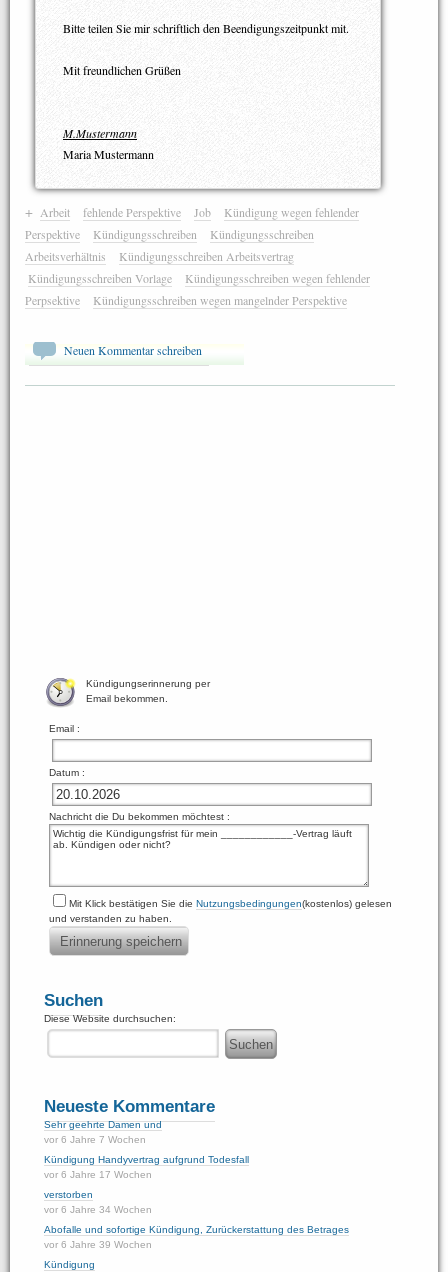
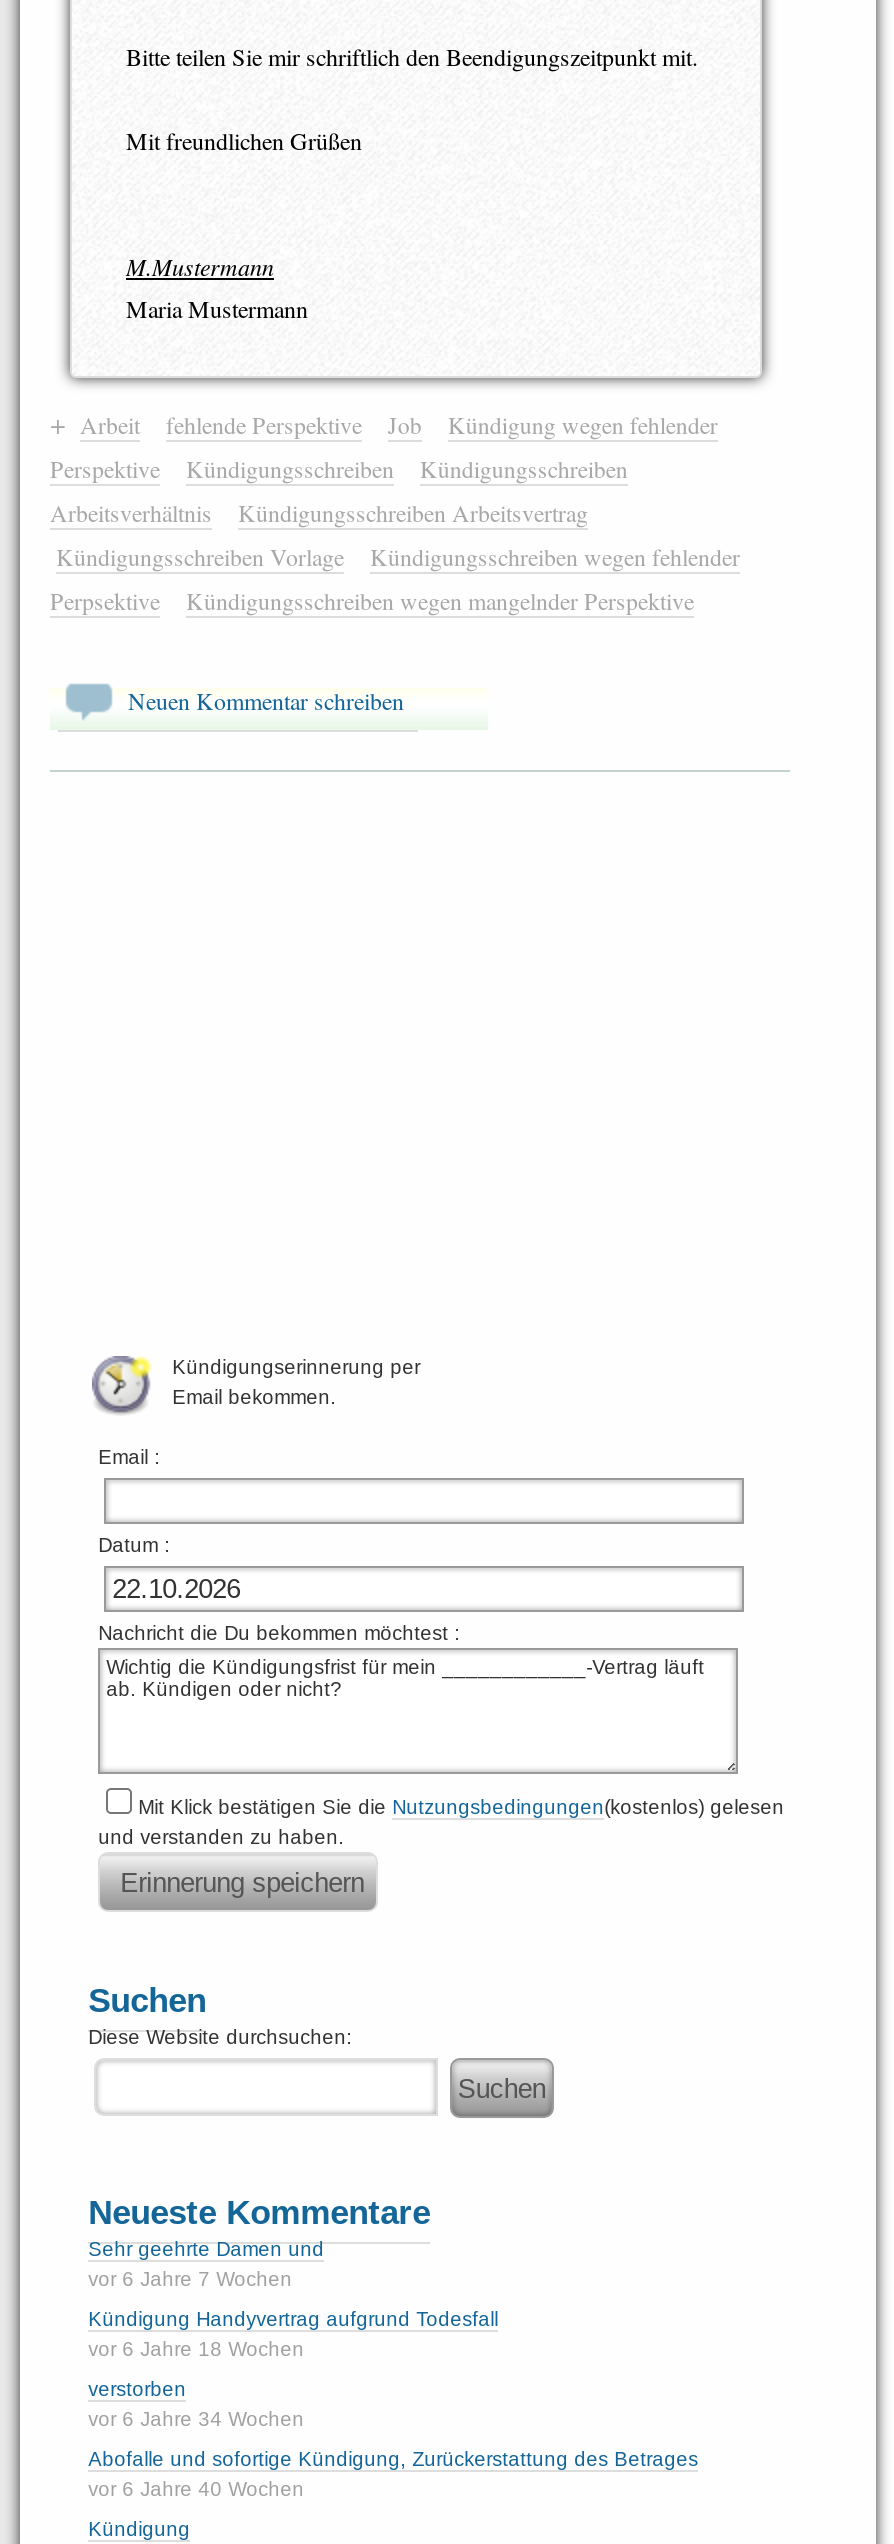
[44,1169,152,1180] vor 6 Jahre 17 Wochen -> [88,2338,304,2360] vor 6 Jahre 18 Wochen
[44,1239,152,1250] vor 6 Jahre 39 Wochen -> [88,2478,304,2500] vor 6 Jahre 40 Wochen

